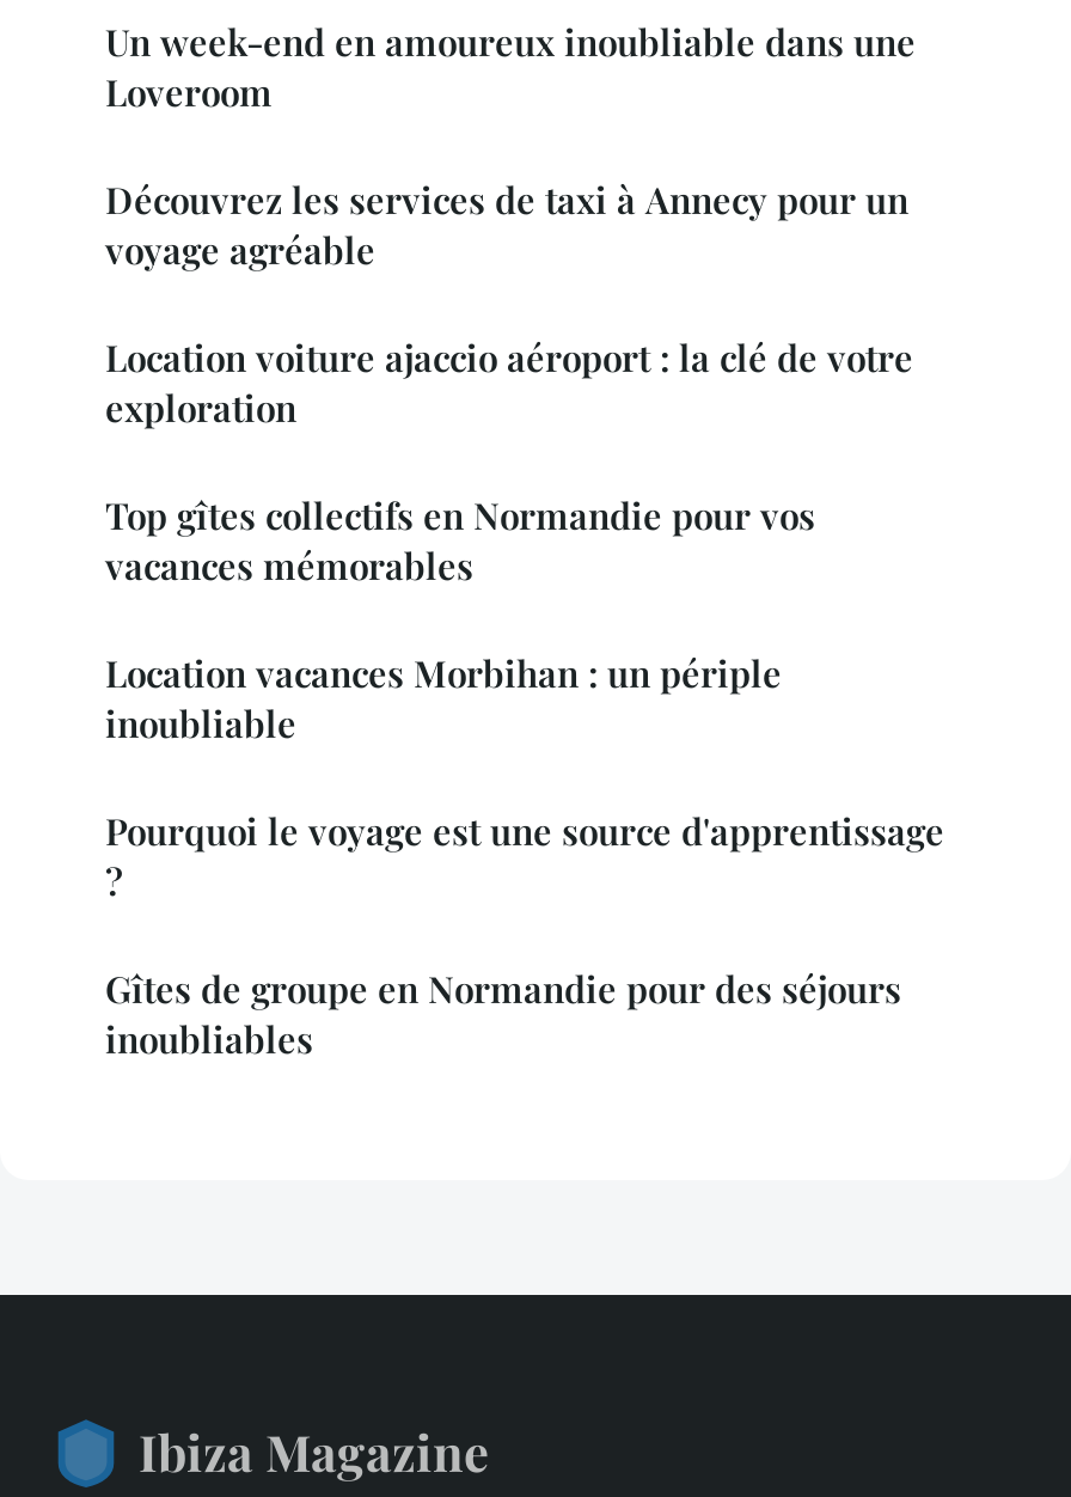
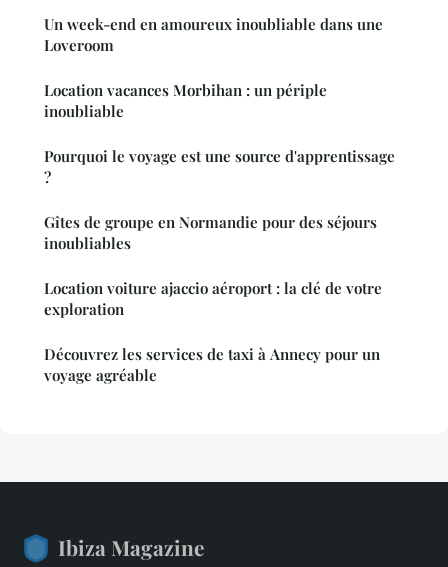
moved [105,176,913,432] -> [44,278,382,385]: Location voiture ajaccio aéroport : la clé de votre | exploration | Découvrez les services de taxi à Annecy pour un | voyage agréable
[105,492,815,590] Top gîtes collectifs en Normandie pour vos | vacances mémorables -> none
moved [105,650,944,1064] -> [44,80,395,253]: Location vacances Morbihan : un périple | inoubliable | Pourquoi le voyage est une source d'apprentissage | Gîtes de groupe en Normandie pour des séjours | inoubliables

